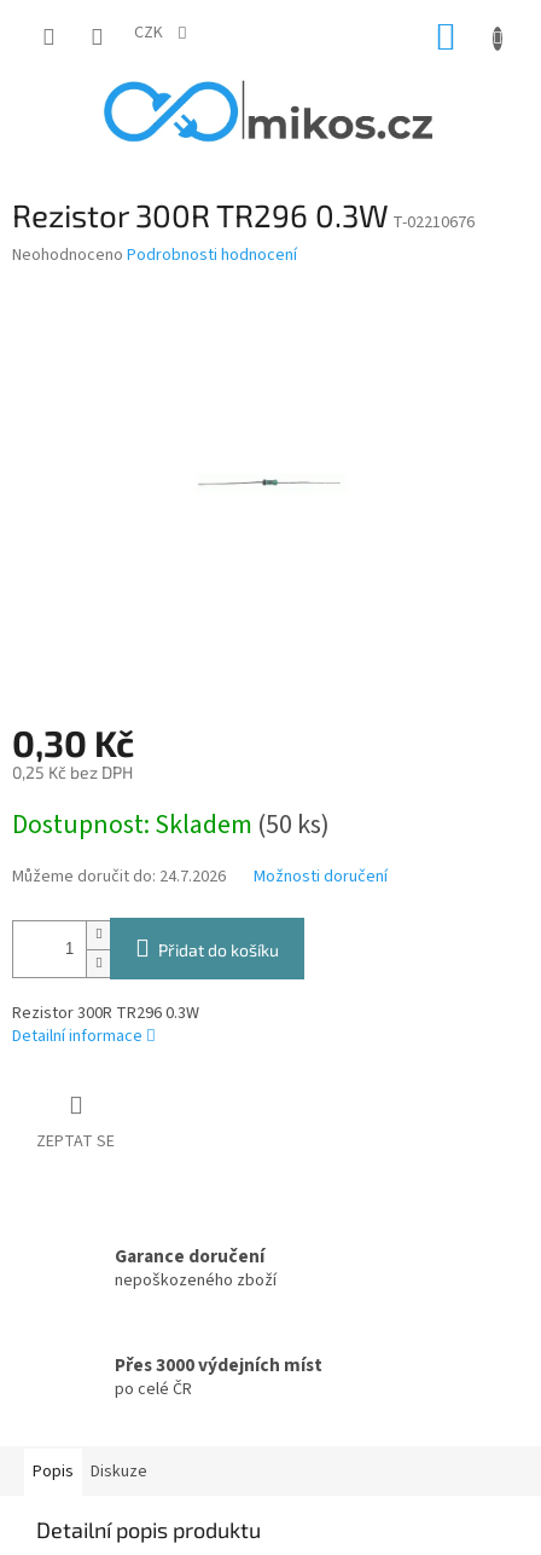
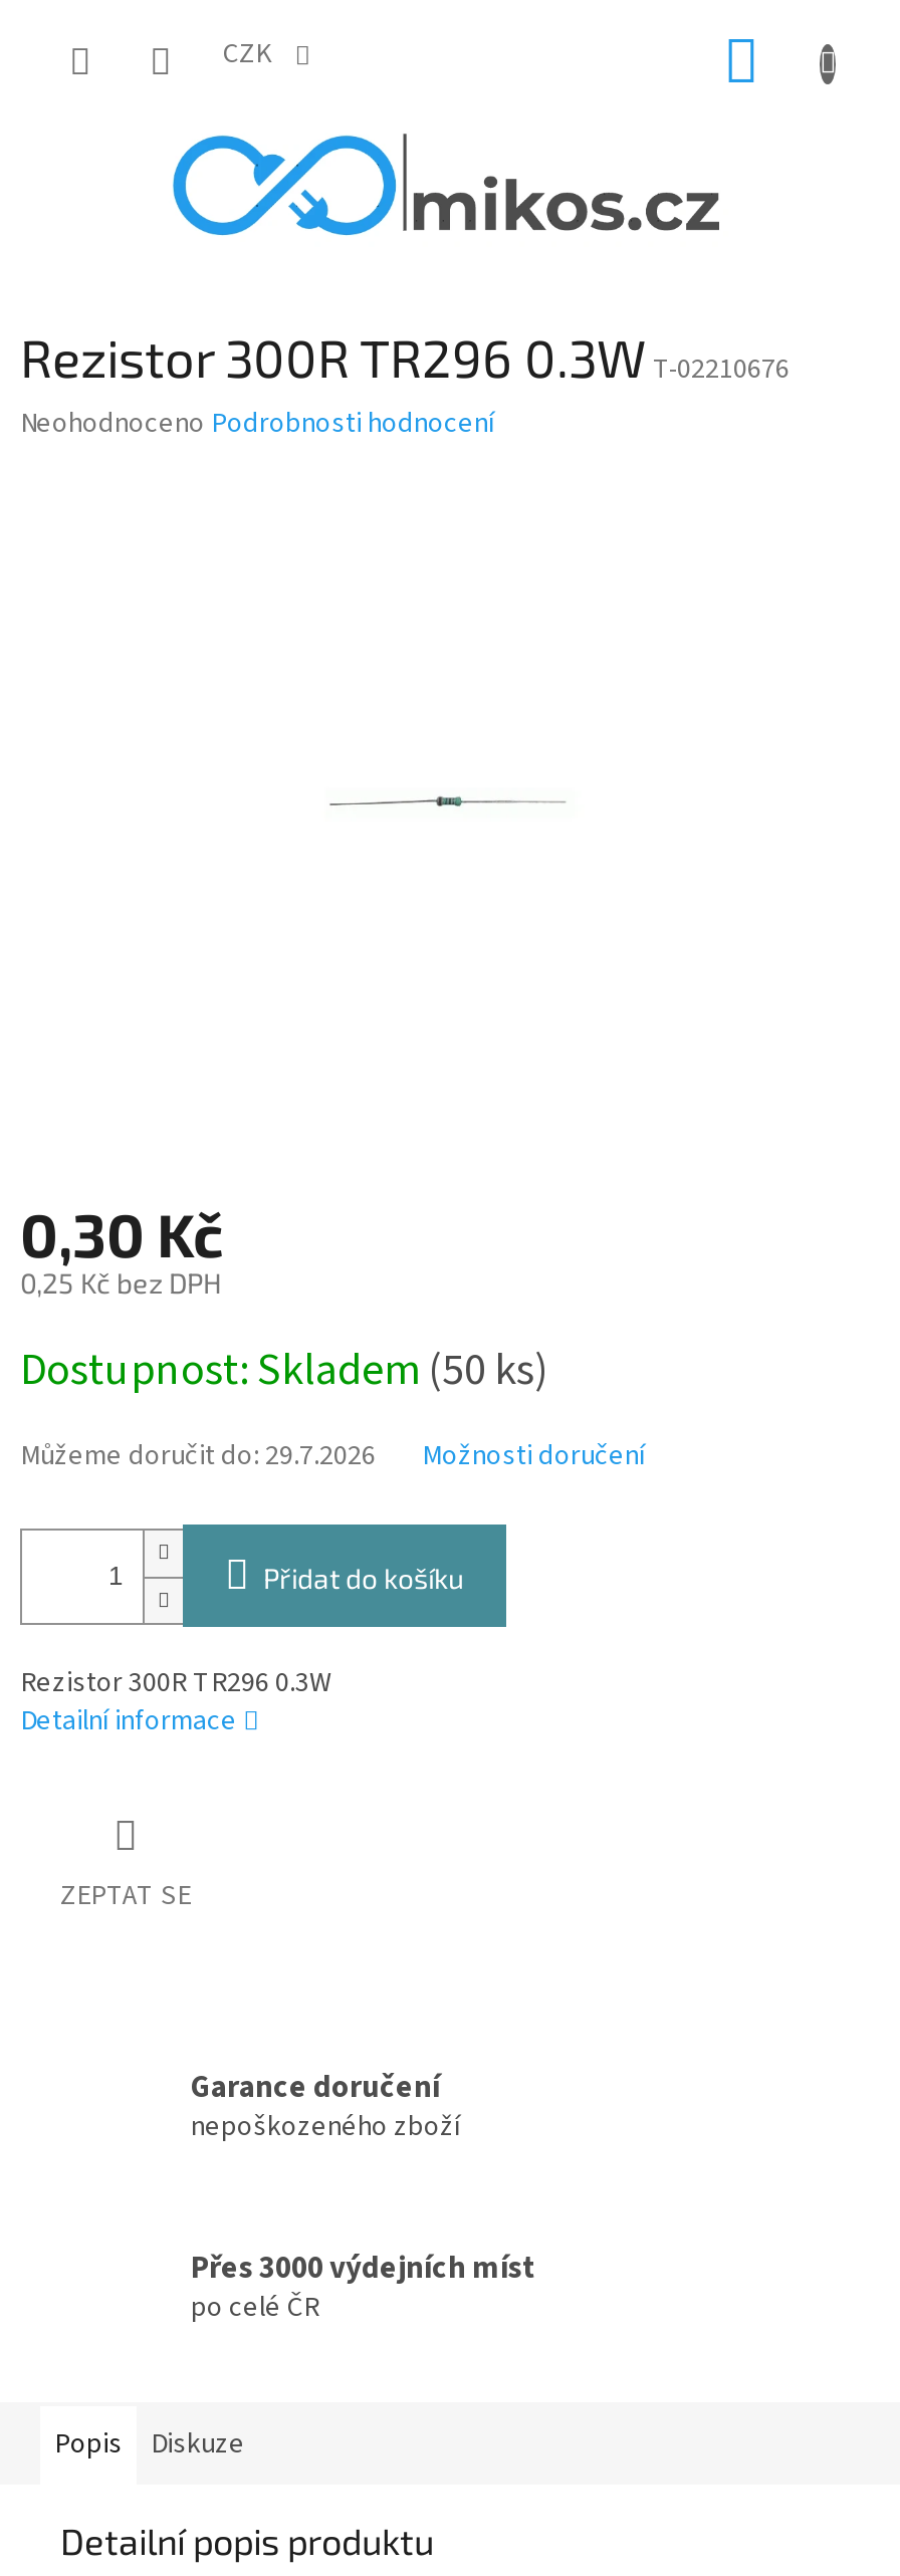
[12,865,226,889] Můžeme doručit do: 24.7.2026 -> [20,1437,376,1477] Můžeme doručit do: 29.7.2026

